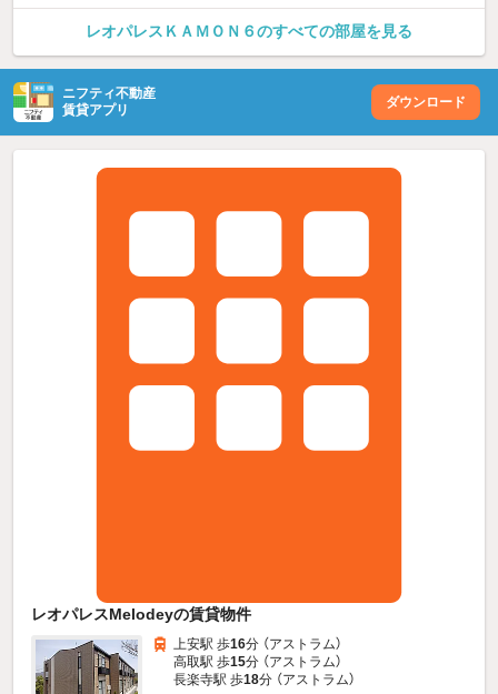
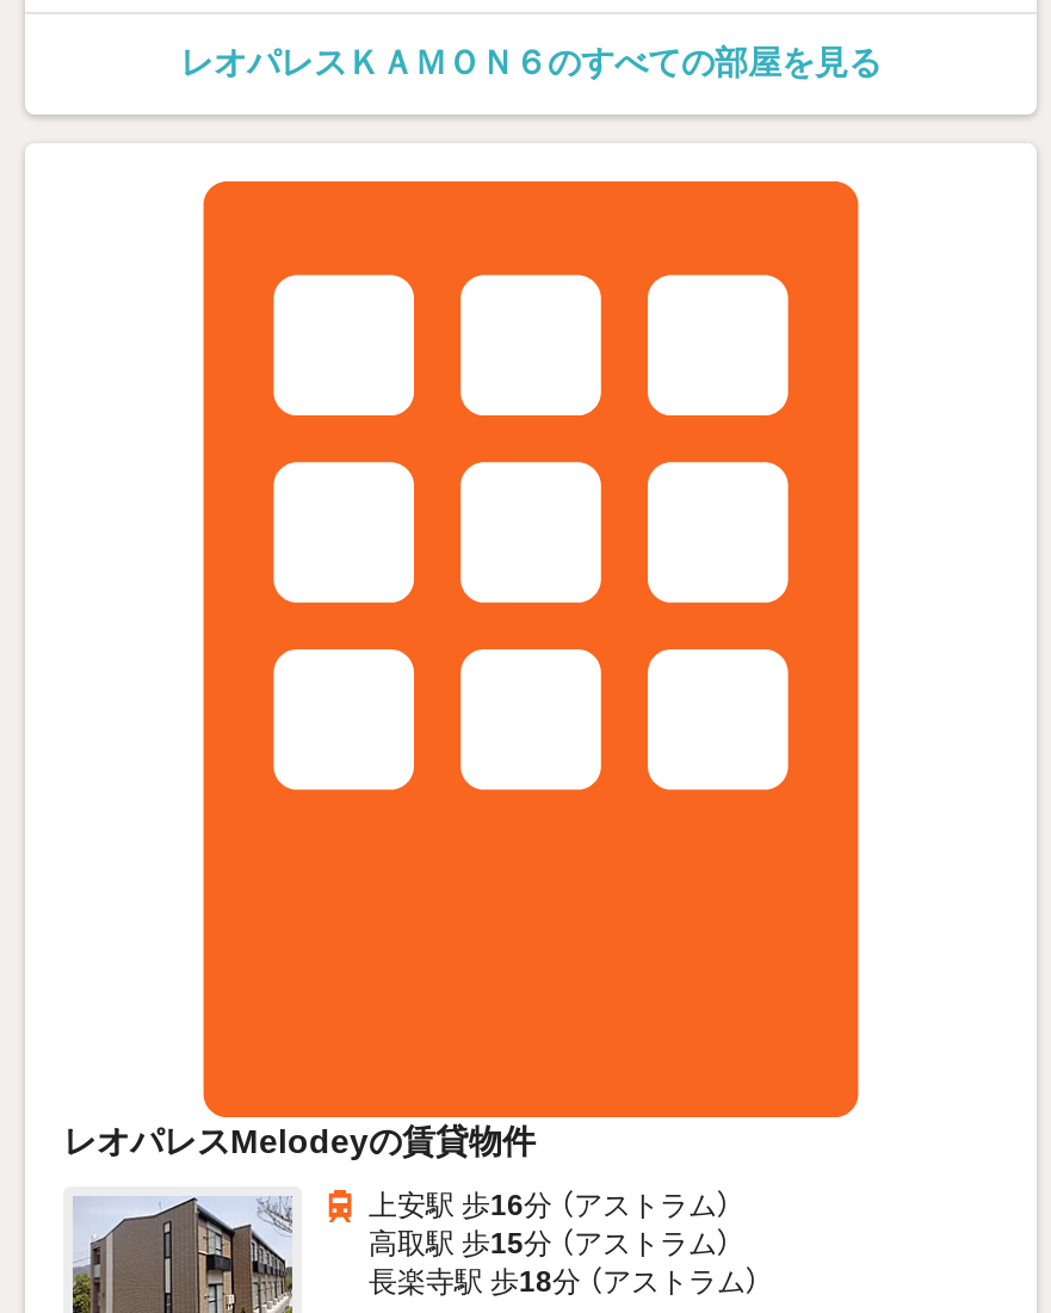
[3,68,495,137] [image] | ニフティ不動産 | 賃貸アプリ | ダウンロード -> none

